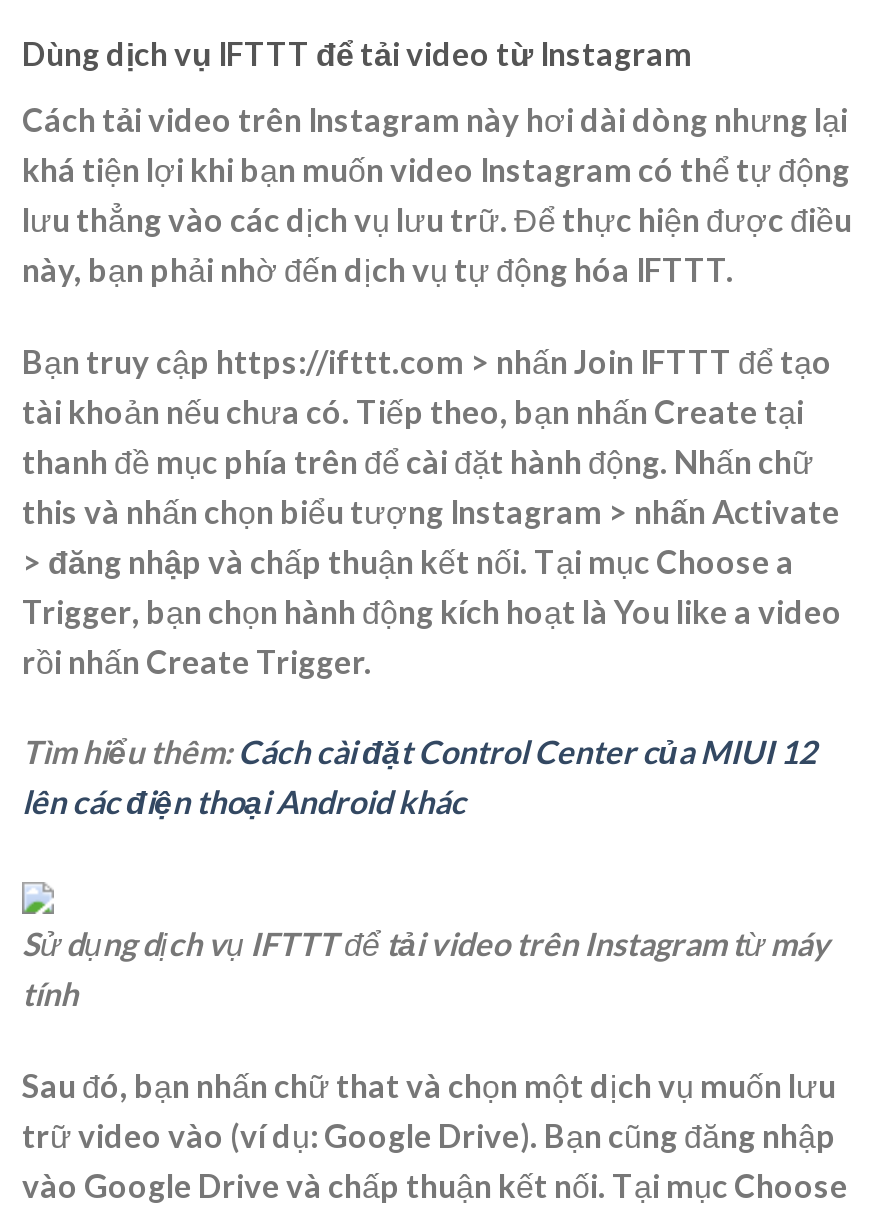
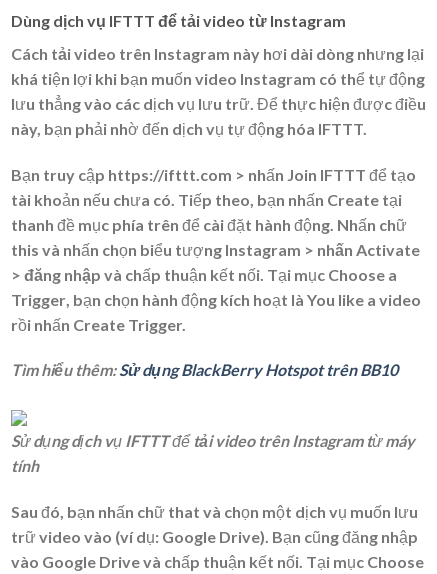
[22,733,816,821] Tìm hiểu thêm: Cách cài đặt Control Center của MIUI 12 | lên các điện thoại Android khác -> [11,360,398,379] Tìm hiểu thêm:Sử dụng BlackBerry Hotspot trên BB10

